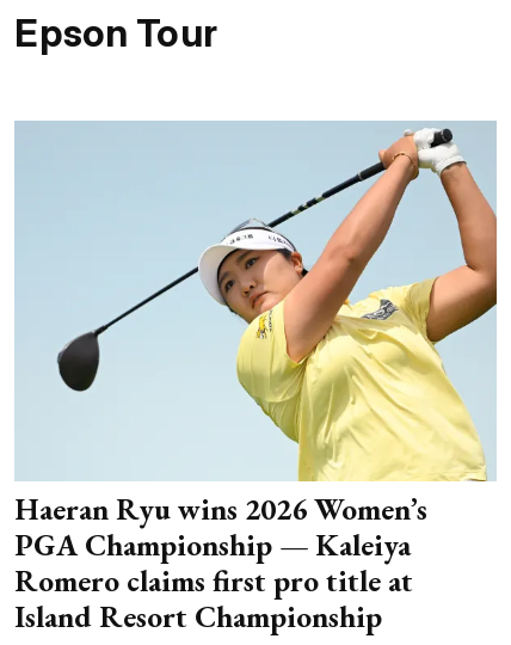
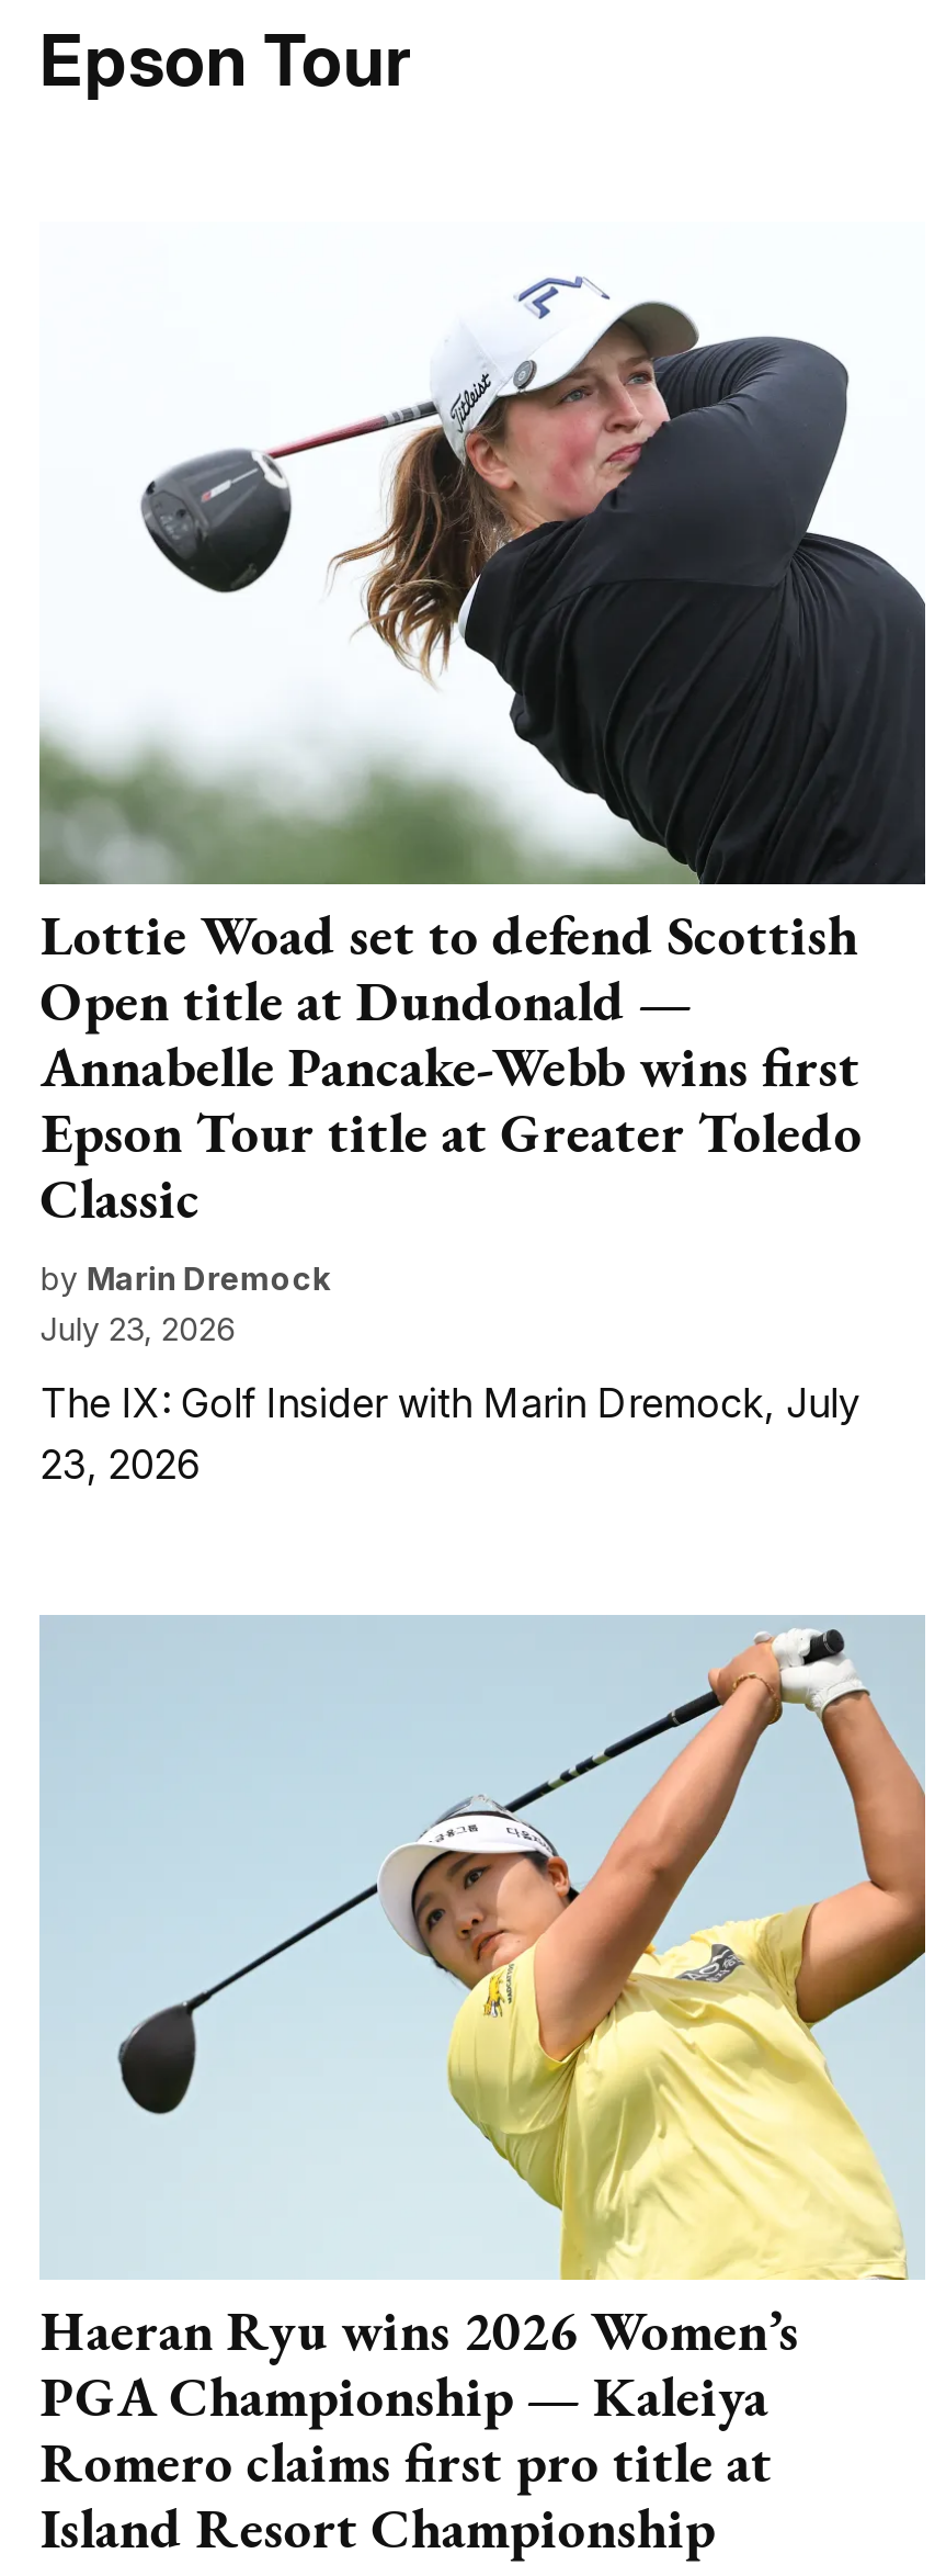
none -> [37,274,927,1489] [image] | Lottie Woad set to defend Scottish | Open title at Dundonald — | Annabelle Pancake-Webb wins first | Epson Tour title at Greater Toledo | Classic | by Marin Dremock | July 23, 2026 | The IX: Golf Insider with Marin Dremock, July | 23, 2026

